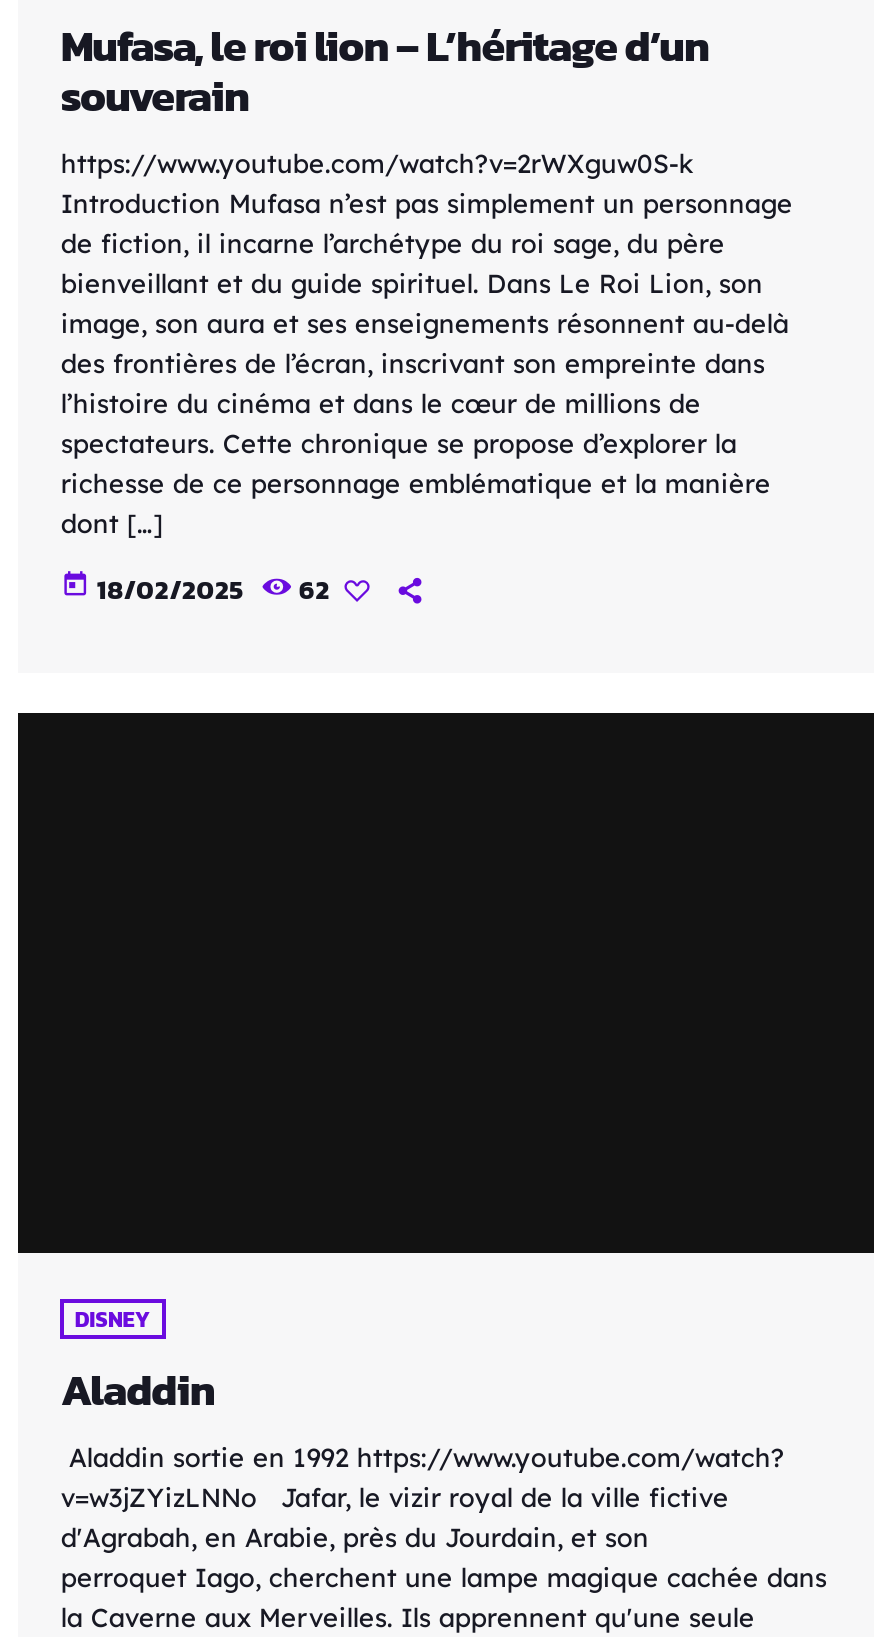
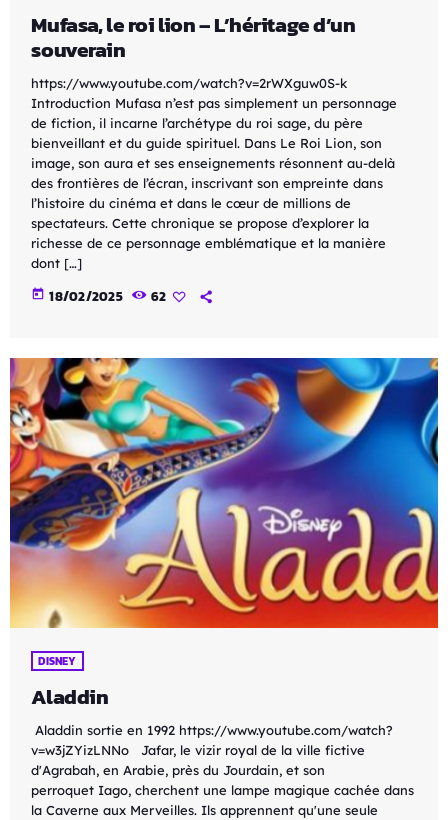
none -> [9,357,439,629] [image]

